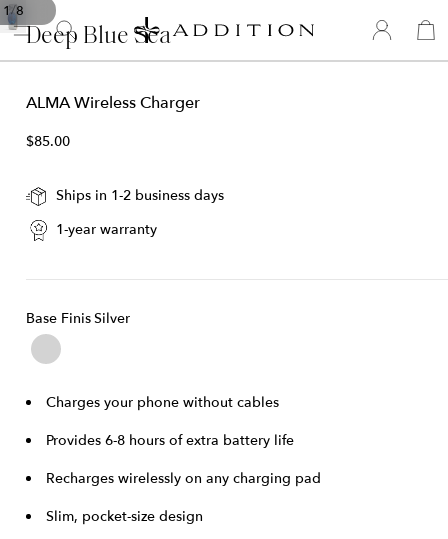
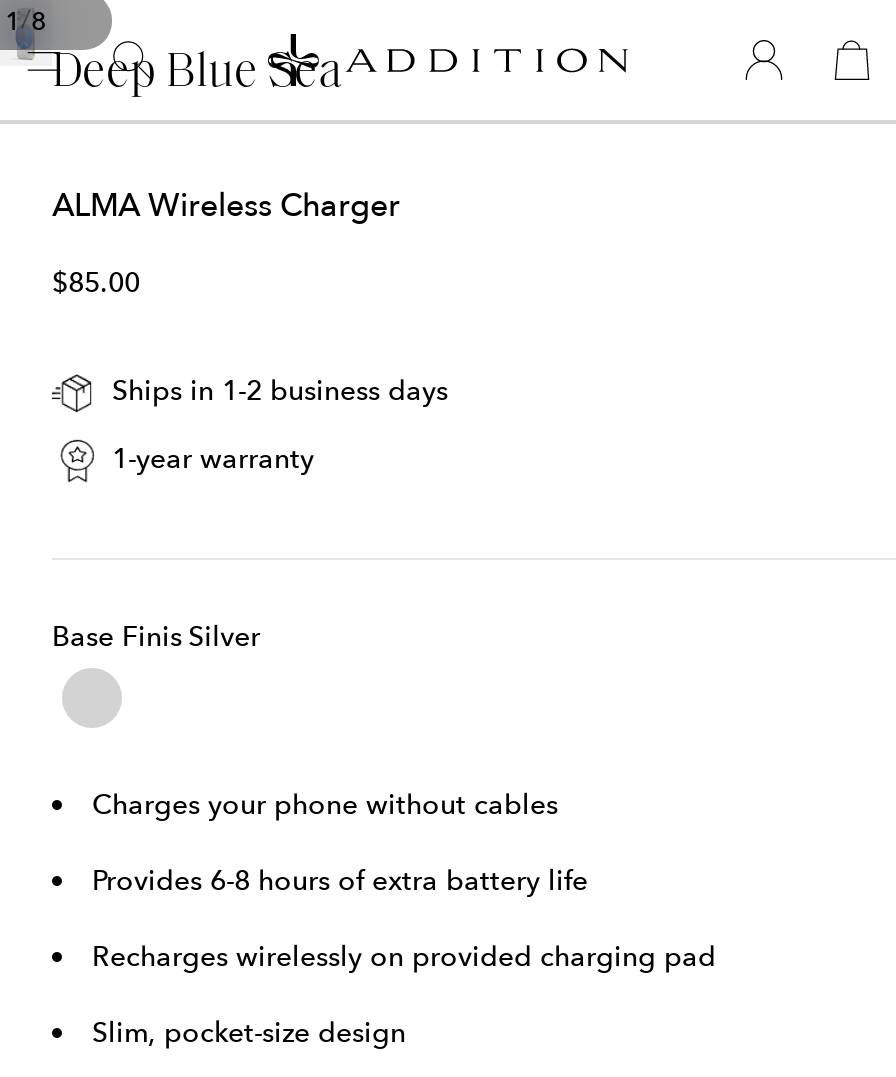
[46,469,321,488] Recharges wirelessly on any charging pad -> [92,938,716,976] Recharges wirelessly on provided charging pad

